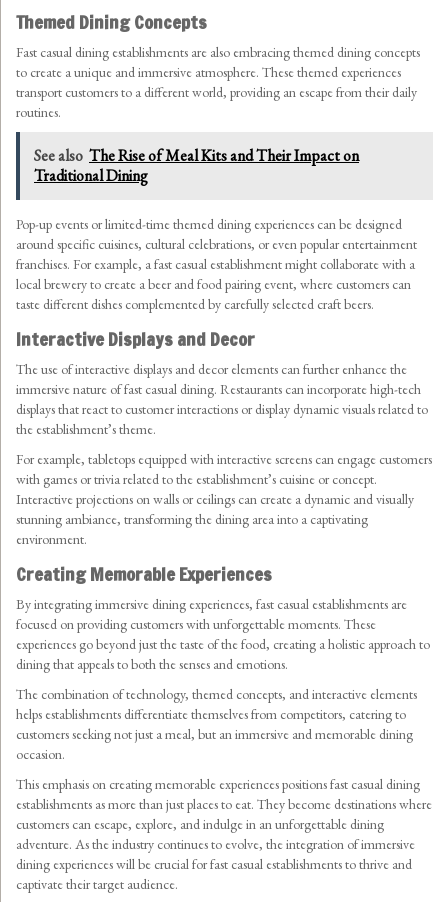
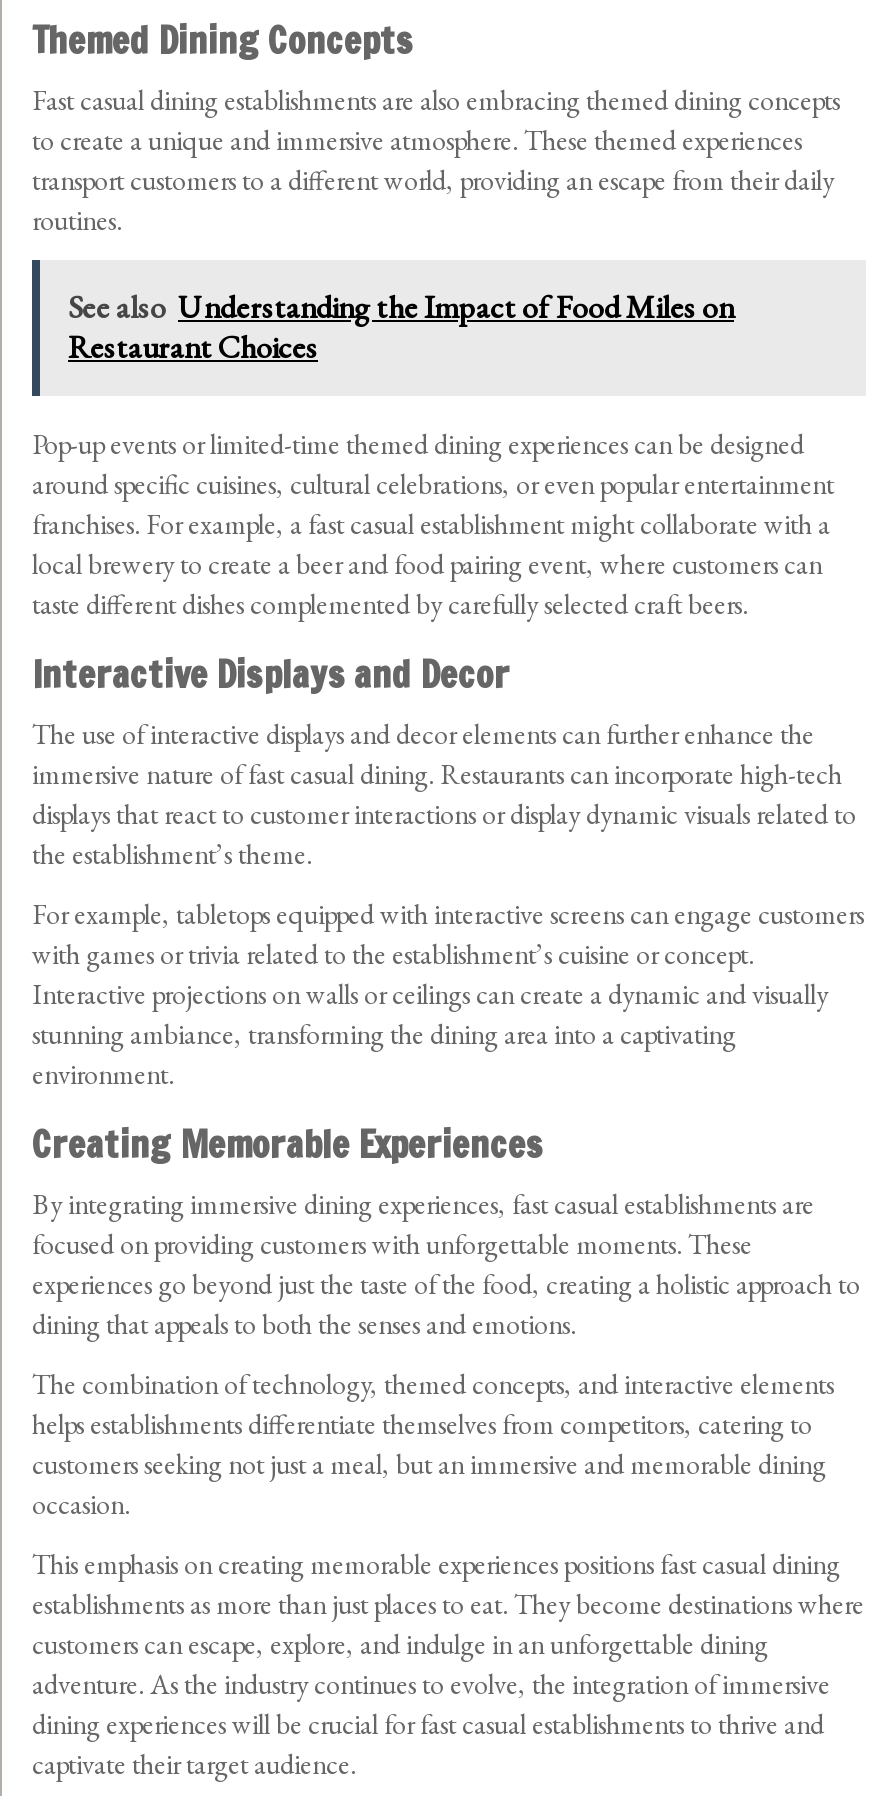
[34,145,359,186] See also The Rise of Meal Kits and Their Impact on | Traditional Dining -> [68,286,734,368] See also Understanding the Impact of Food Miles on | Restaurant Choices

